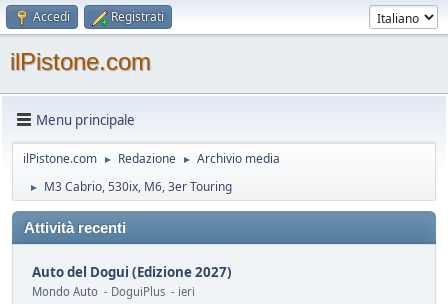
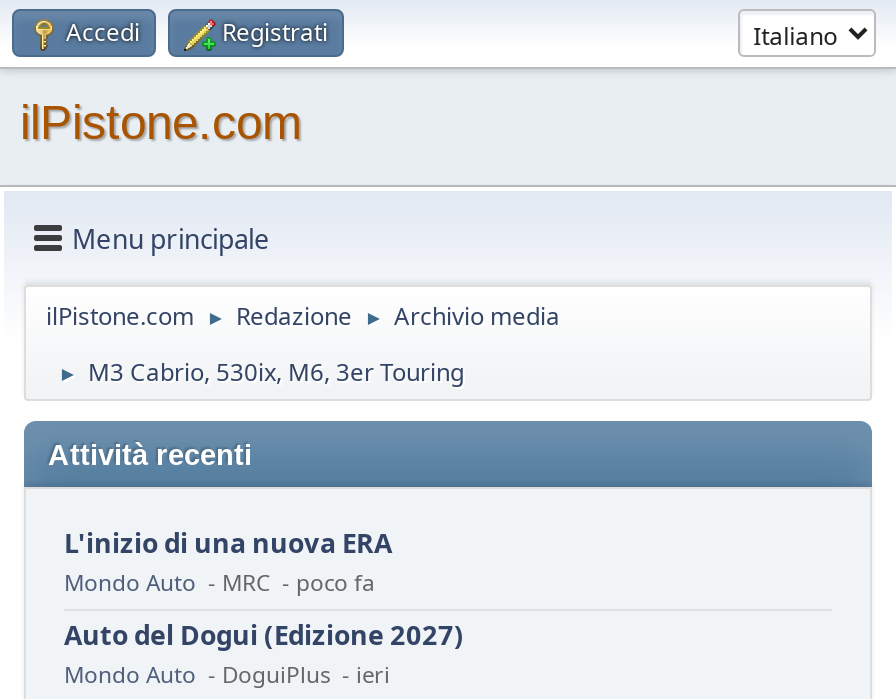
none -> [64,525,392,597] L'inizio di una nuova ERA | Mondo Auto - MRC - poco fa

